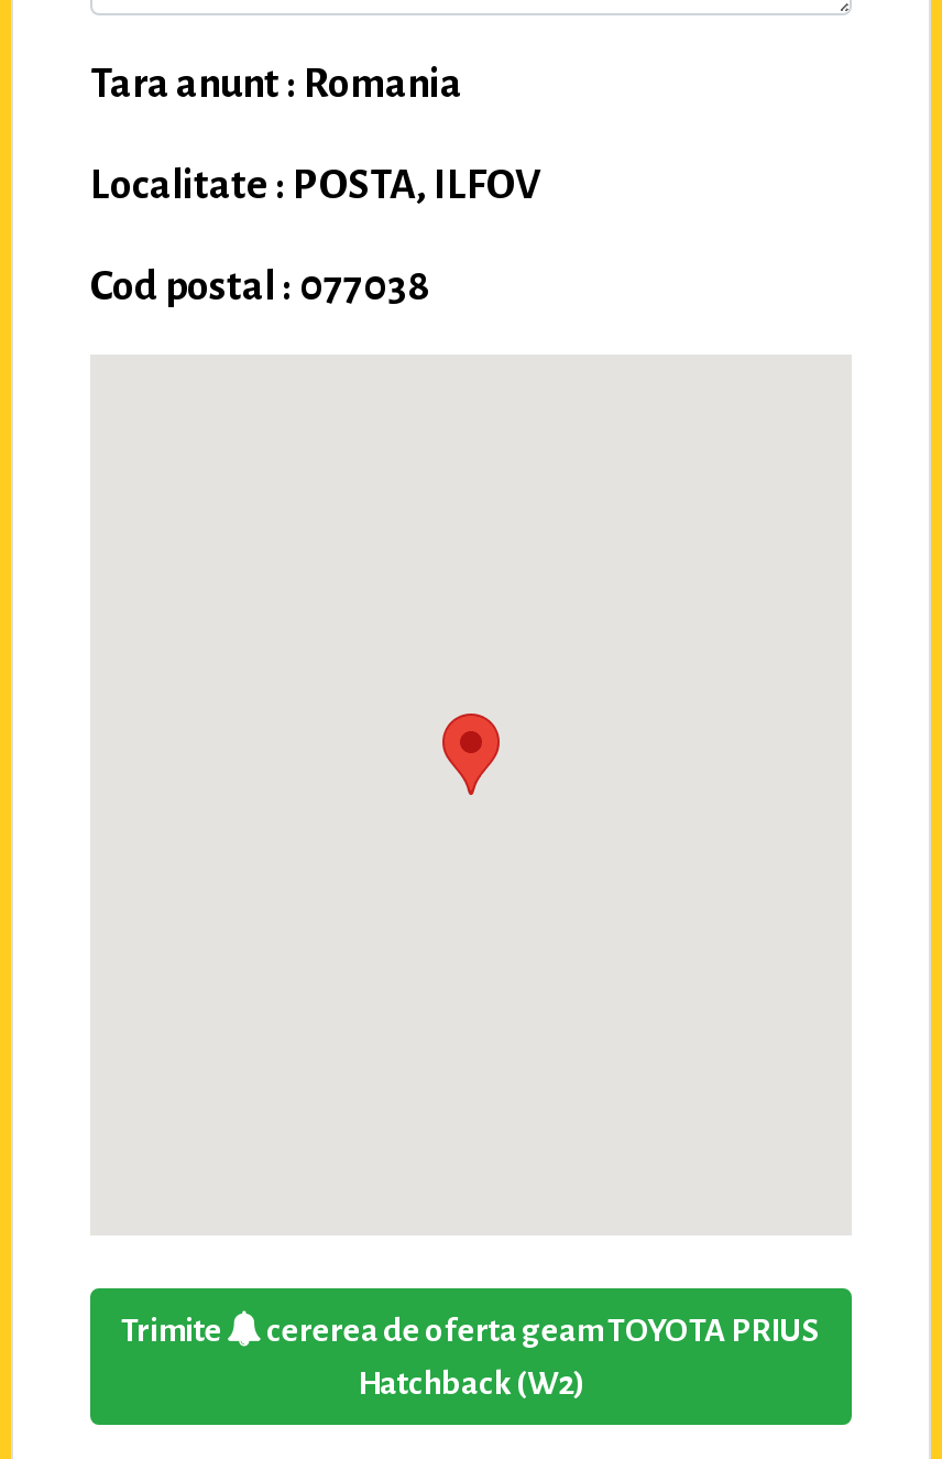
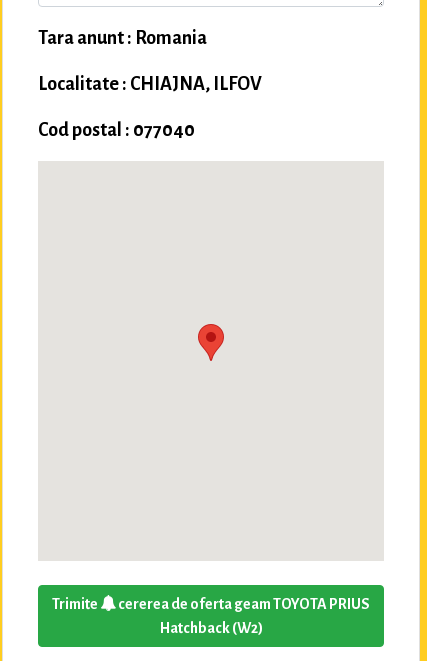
[90,163,541,207] Localitate : POSTA, ILFOV -> [38,74,262,94] Localitate : CHIAJNA, ILFOV
[90,264,429,309] Cod postal : 077038 -> [38,120,195,140] Cod postal : 077040

